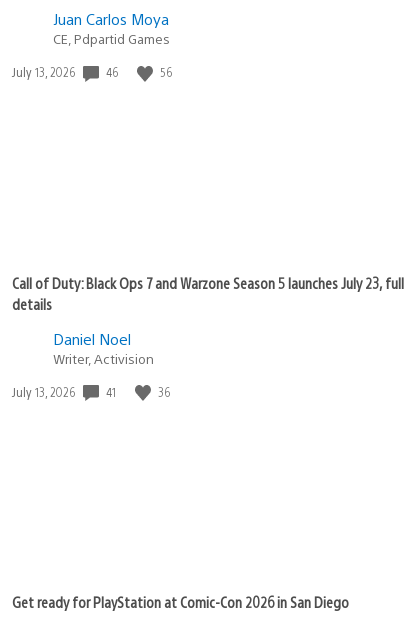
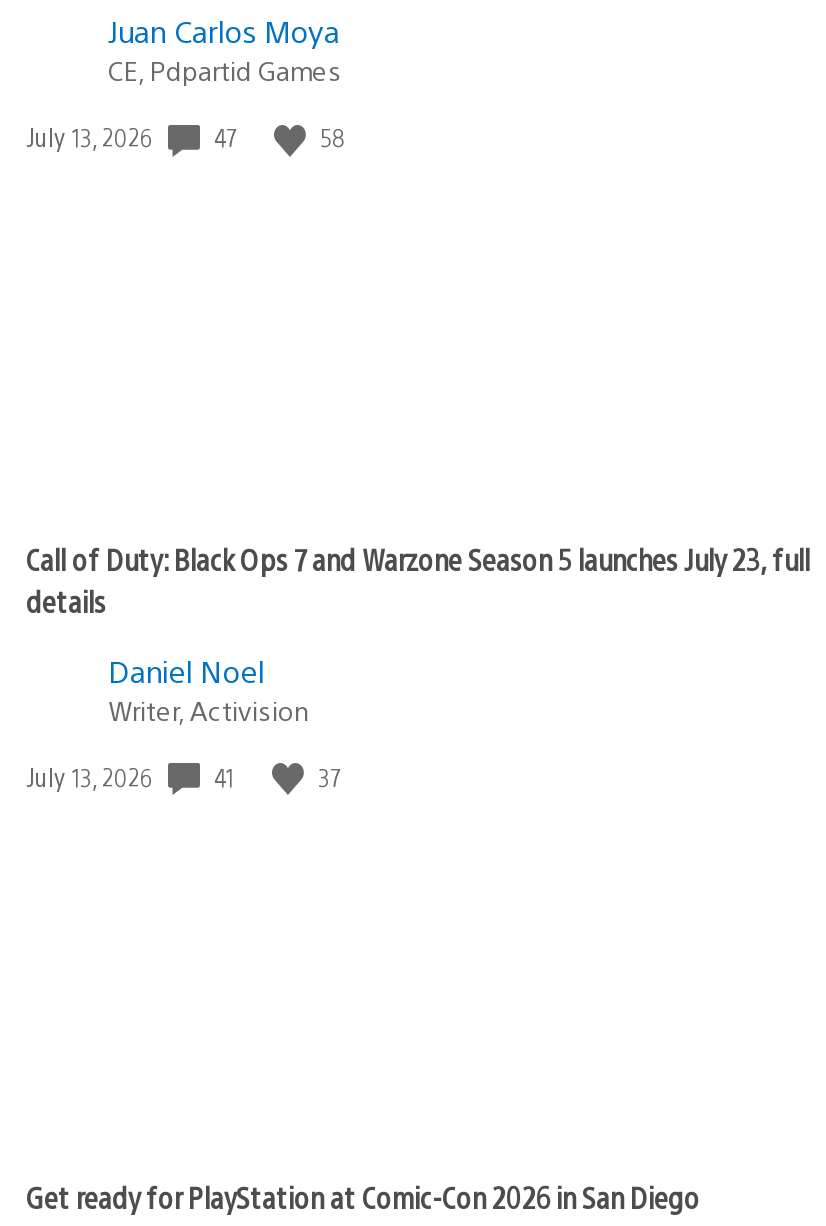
[103,63,121,80] 46 -> [208,119,242,153] 47
[160,63,172,80] 56 -> [320,119,344,153] 58
[158,383,170,400] 36 -> [318,758,340,792] 37

